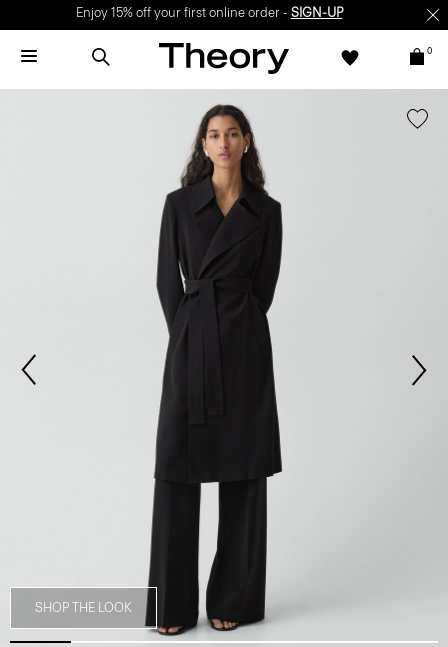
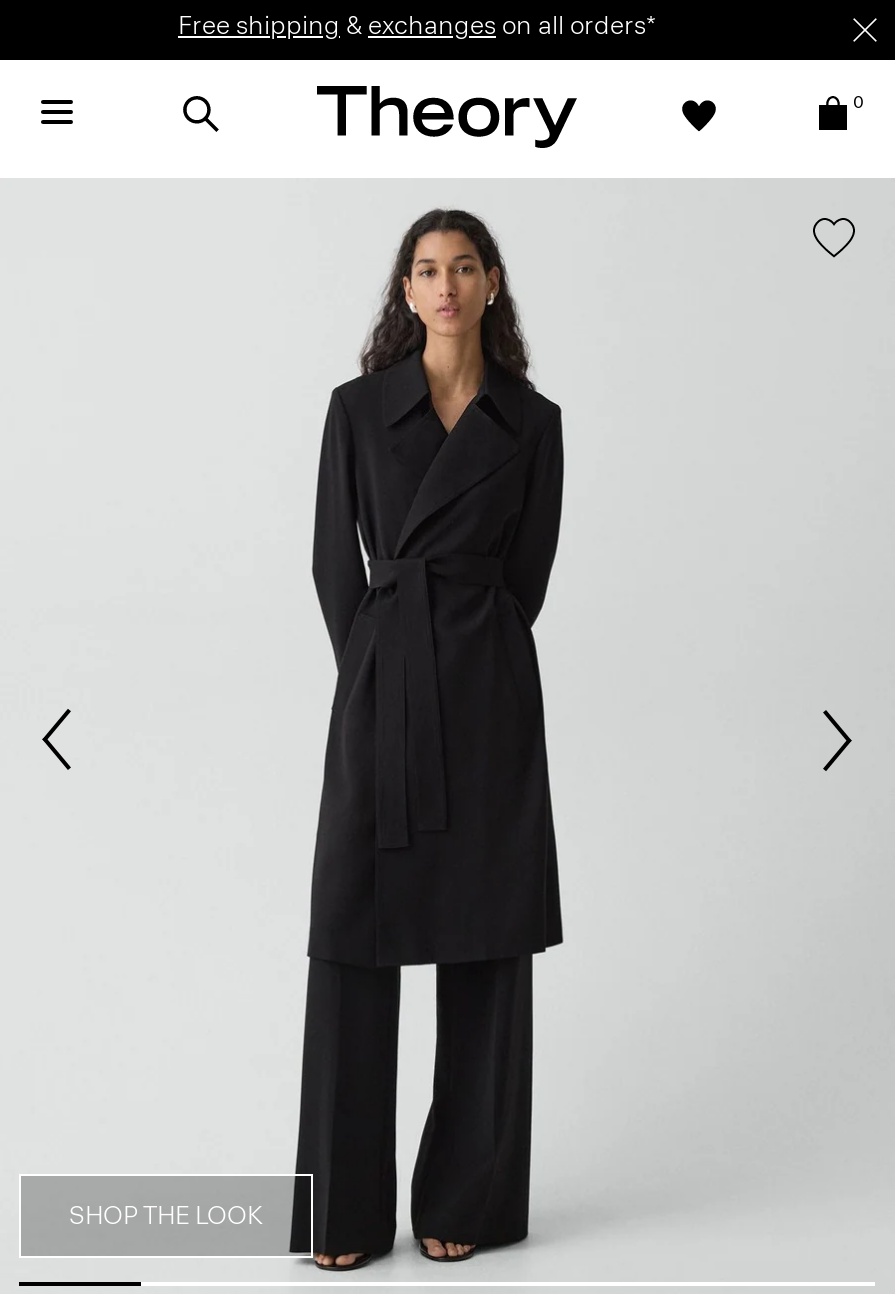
[75,5,342,20] Enjoy 15% off your first online order - SIGN-UP -> [178,10,656,40] Free shipping & exchanges on all orders*

